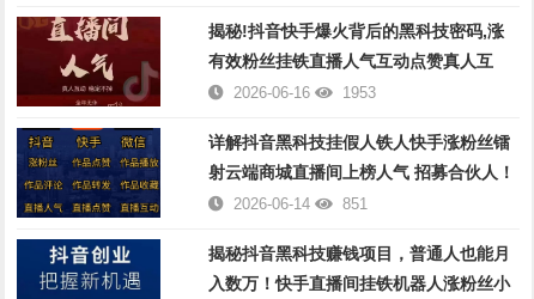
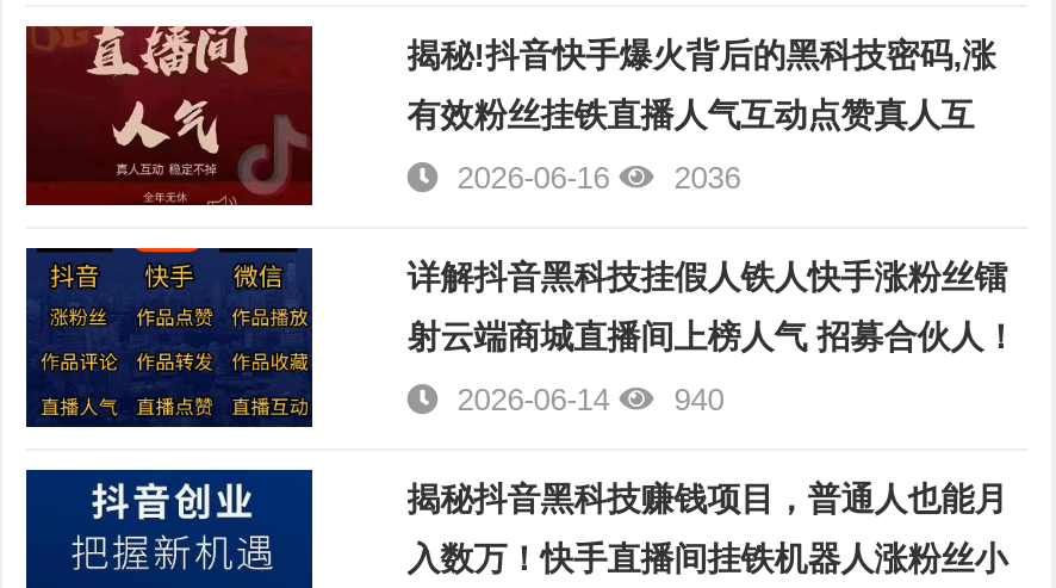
[337,84,376,102] 1953 -> [664,160,741,196] 2036
[228,195,367,213] 2026-06-14 851 -> [447,382,724,417] 2026-06-14 940

